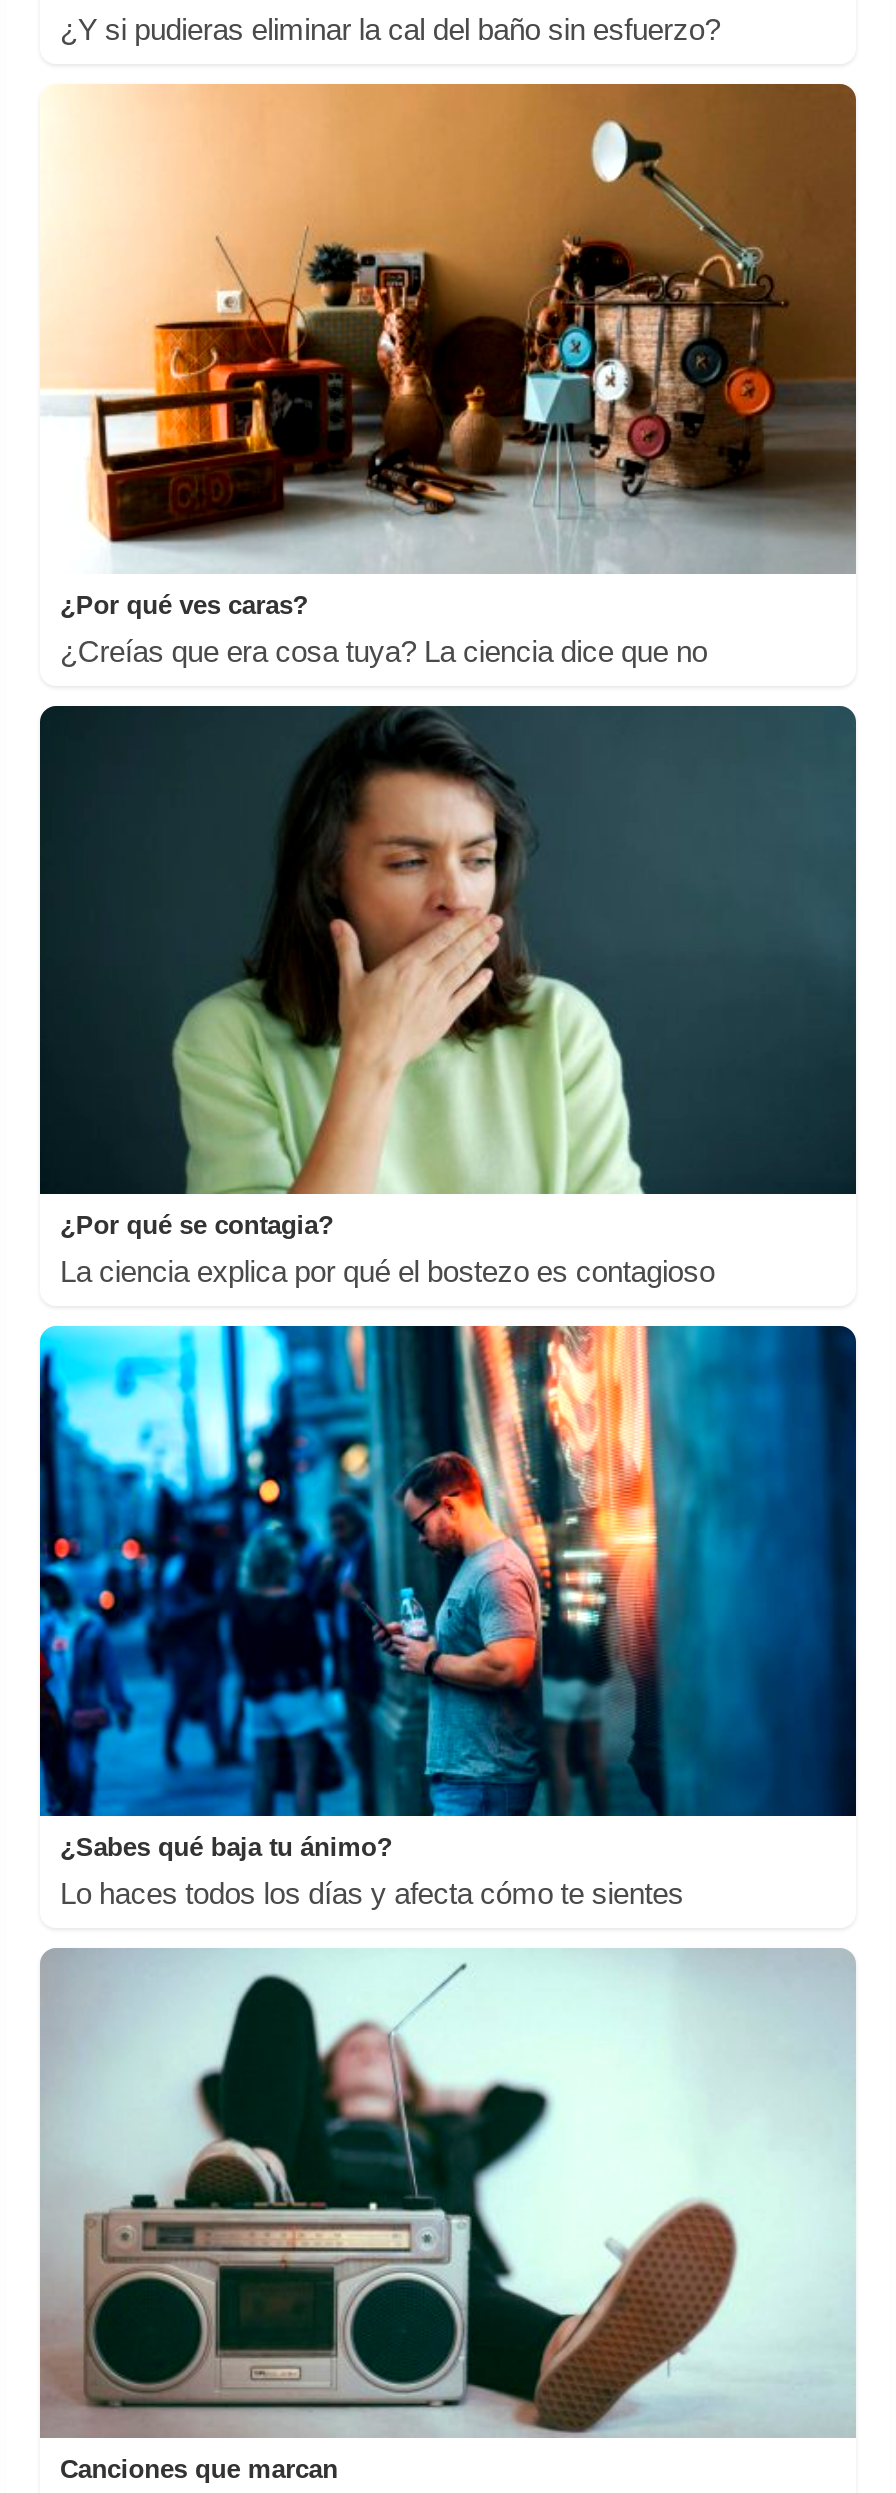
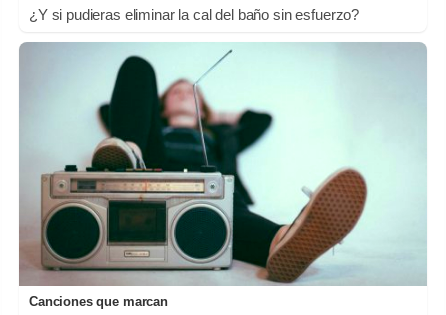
[42,82,858,667] [image] | ¿Por qué ves caras? | ¿Creías que era cosa tuya? La ciencia dice que no -> none
[38,704,858,1288] [image] | ¿Por qué se contagia? | La ciencia explica por qué el bostezo es contagioso -> none
[38,1324,858,1910] [image] | ¿Sabes qué baja tu ánimo? | Lo haces todos los días y afecta cómo te sientes -> none

